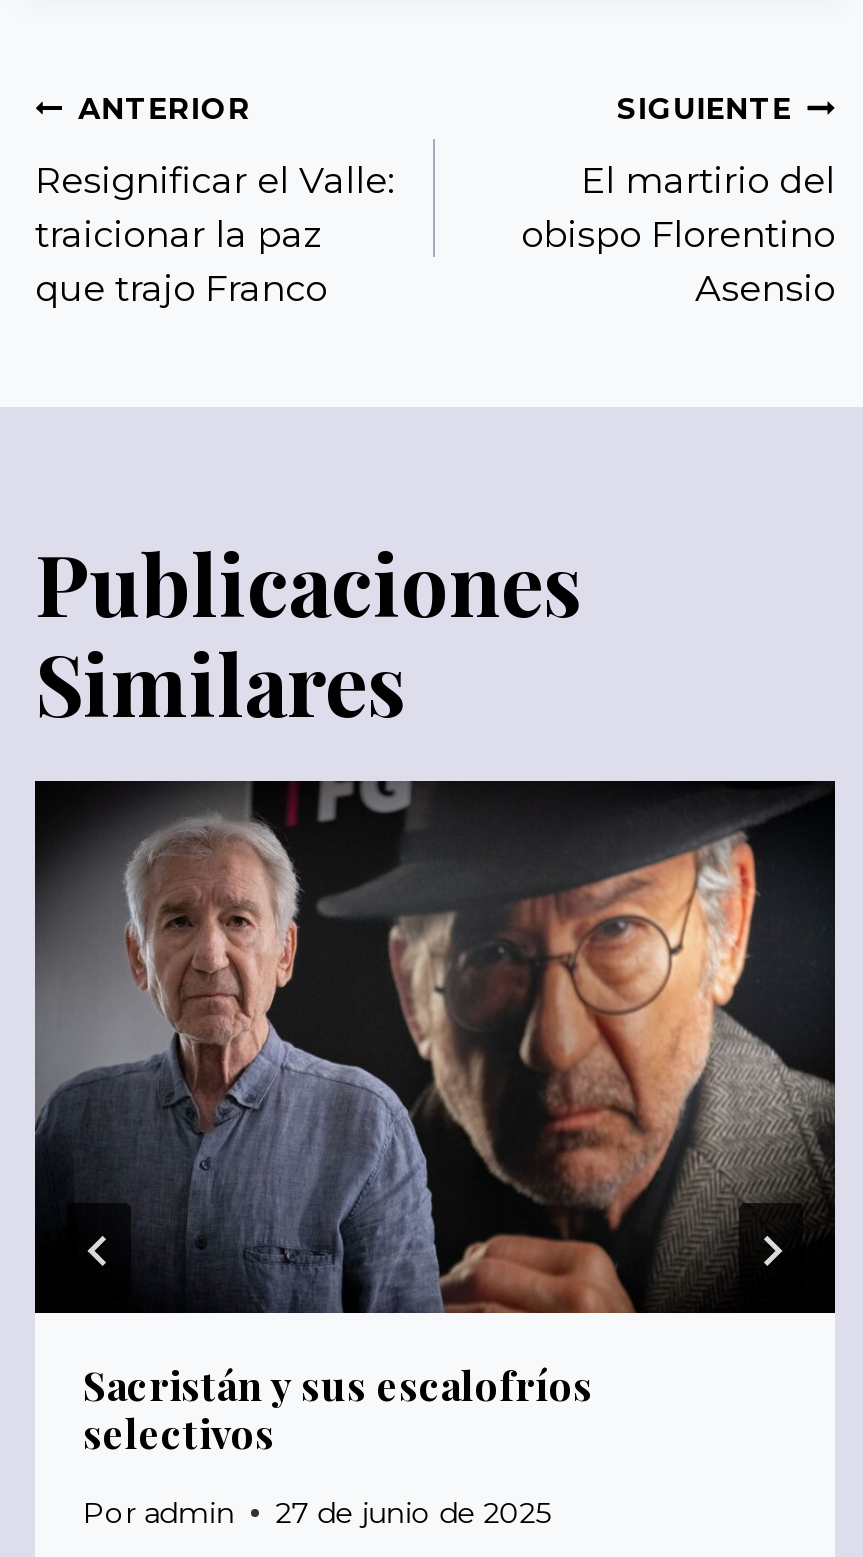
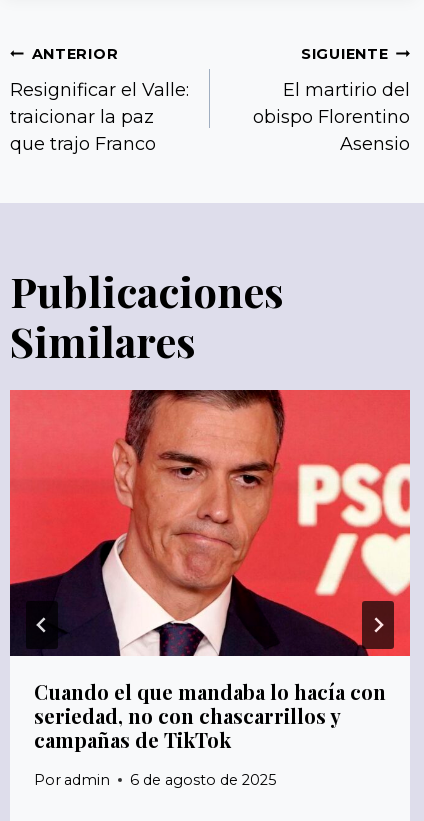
[33,779,837,1460] [image] | Sacristán y sus escalofríos | selectivos -> [9,389,411,753] [image] | Cuando el que mandaba lo hacía con | seriedad, no con chascarrillos y | campañas de TikTok
[83,1495,551,1531] Por admin 27 de junio de 2025 -> [34,771,276,789] Por admin 6 de agosto de 2025

